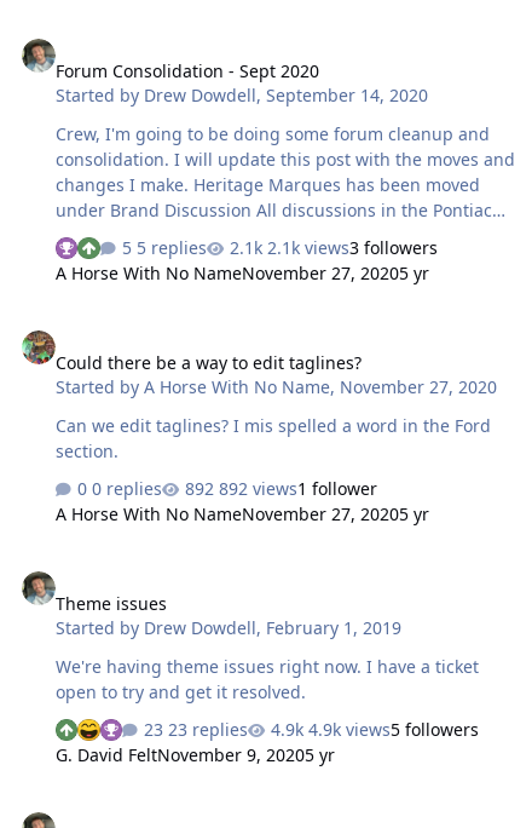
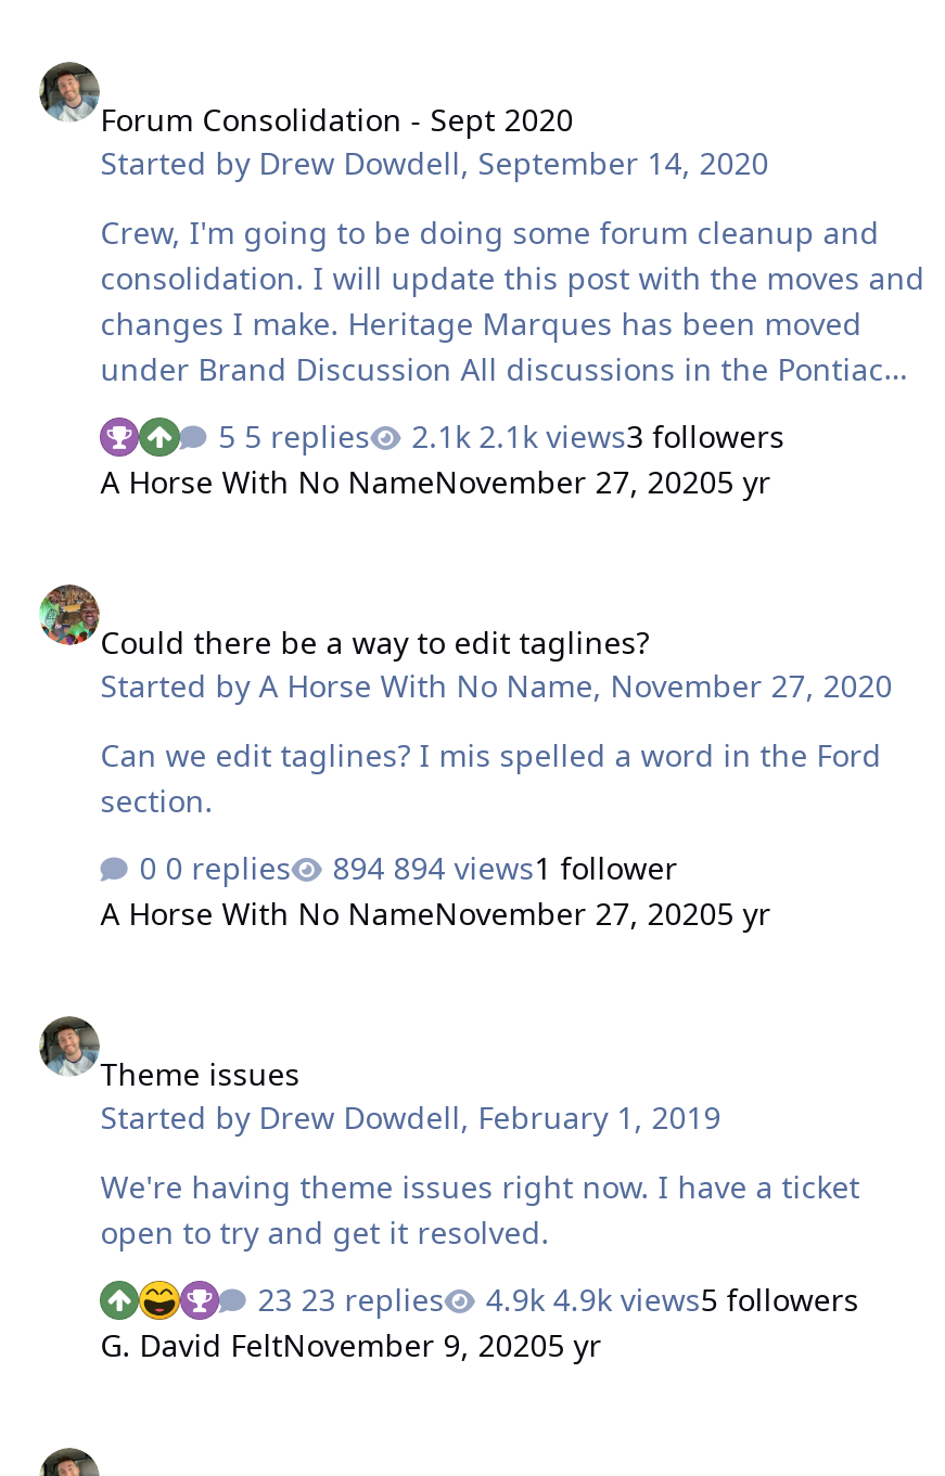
[219,477,377,500] 892 views1 follower -> [393,848,677,889] 894 views1 follower

